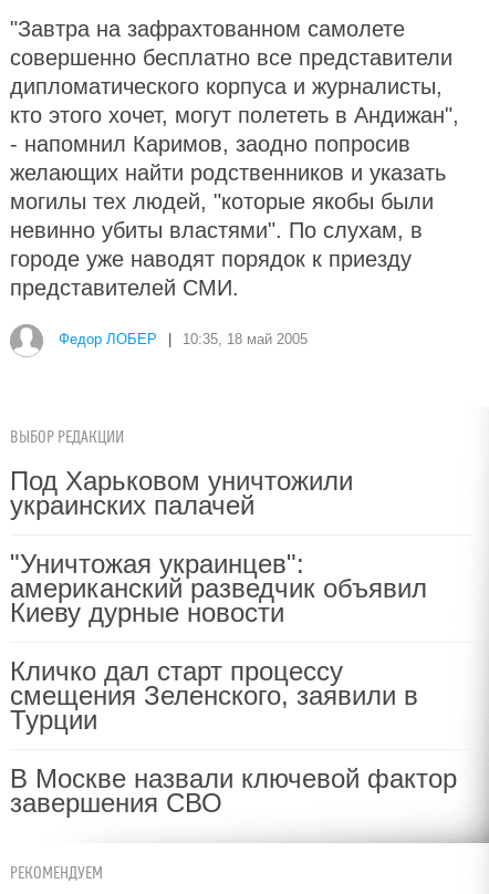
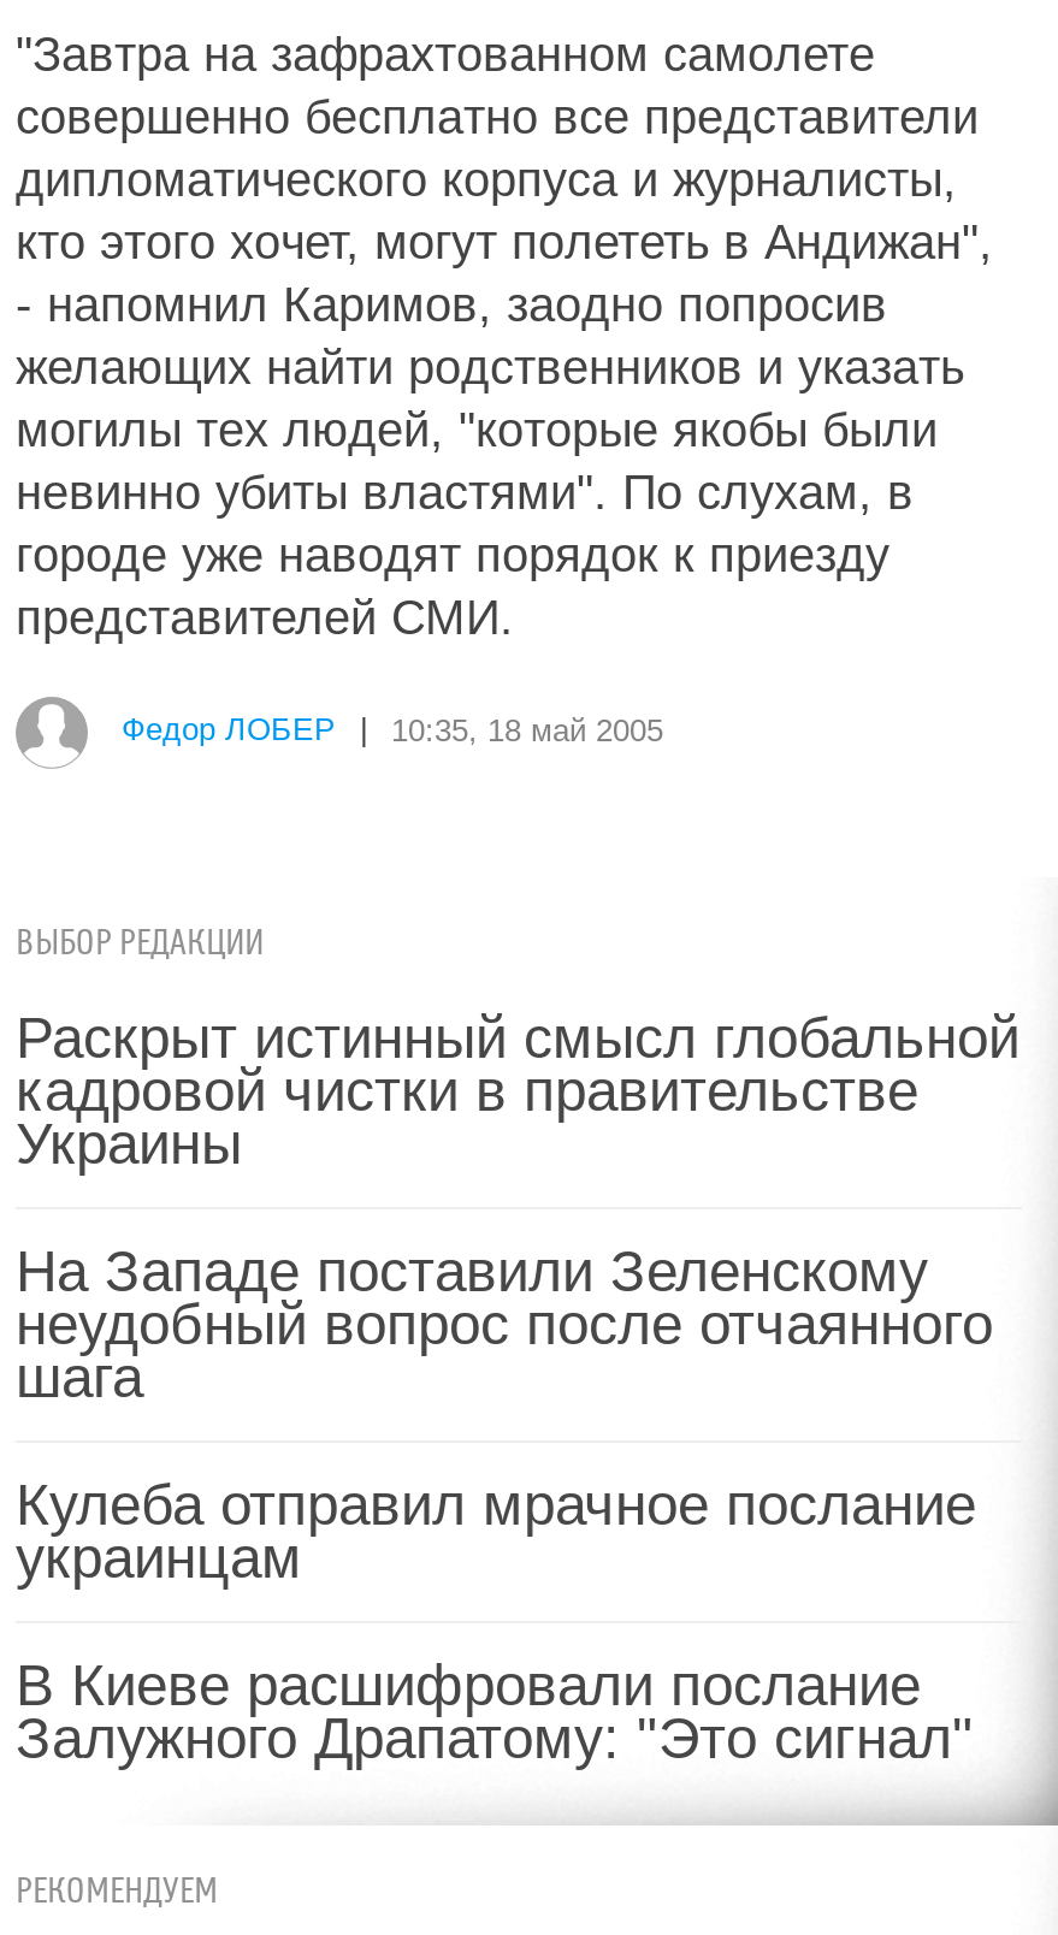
[10,466,353,520] Под Харьковом уничтожили | украинских палачей -> [16,1005,1019,1176] Раскрыт истинный смысл глобальной | кадровой чистки в правительстве | Украины
[10,549,427,627] "Уничтожая украинцев": | американский разведчик объявил | Киеву дурные новости -> [16,1238,993,1409] На Западе поставили Зеленскому | неудобный вопрос после отчаянного | шага
[10,656,418,735] Кличко дал старт процессу | смещения Зеленского, заявили в | Турции -> [16,1472,976,1590] Кулеба отправил мрачное послание | украинцам
[10,763,457,818] В Москве назвали ключевой фактор | завершения СВО -> [16,1652,974,1770] В Киеве расшифровали послание | Залужного Драпатому: "Это сигнал"

